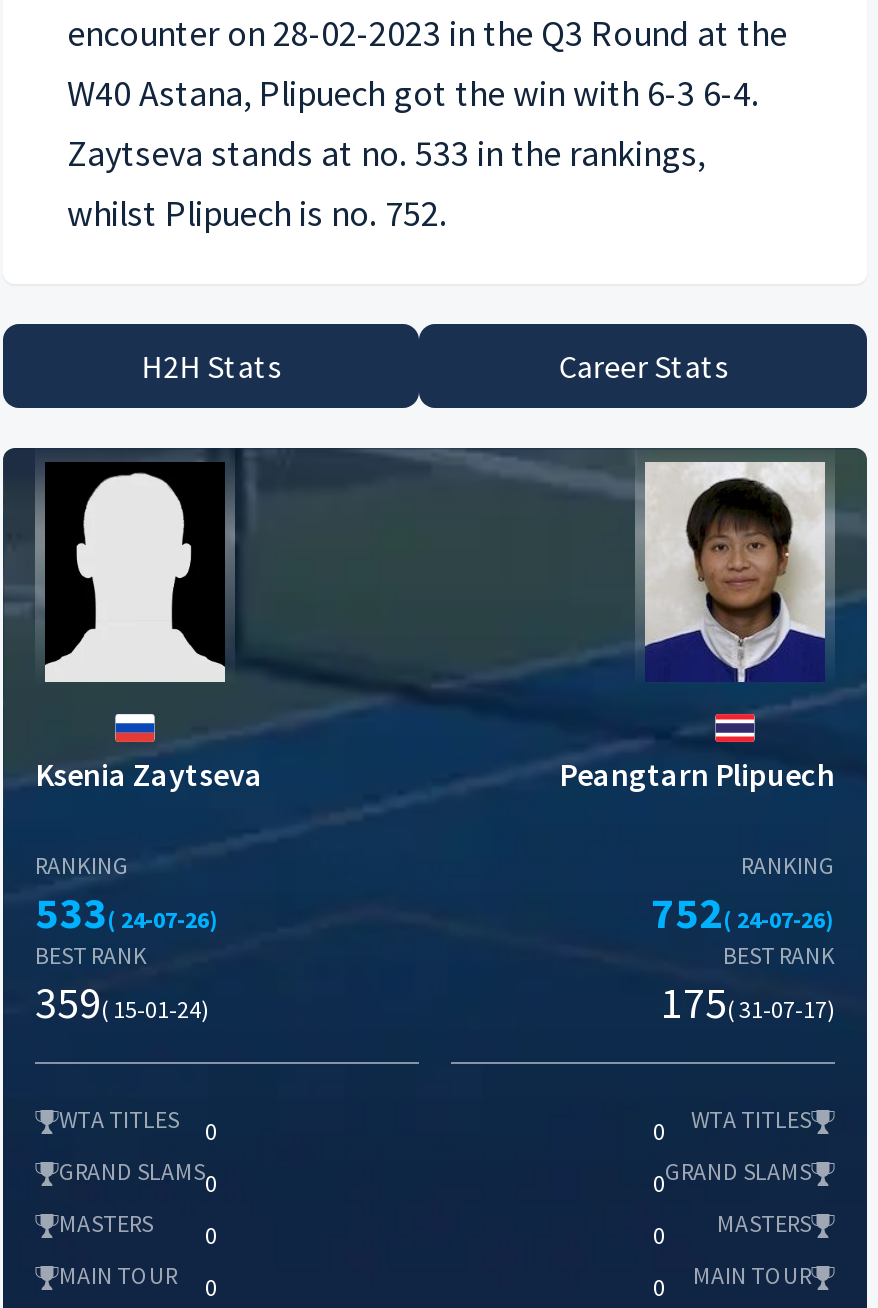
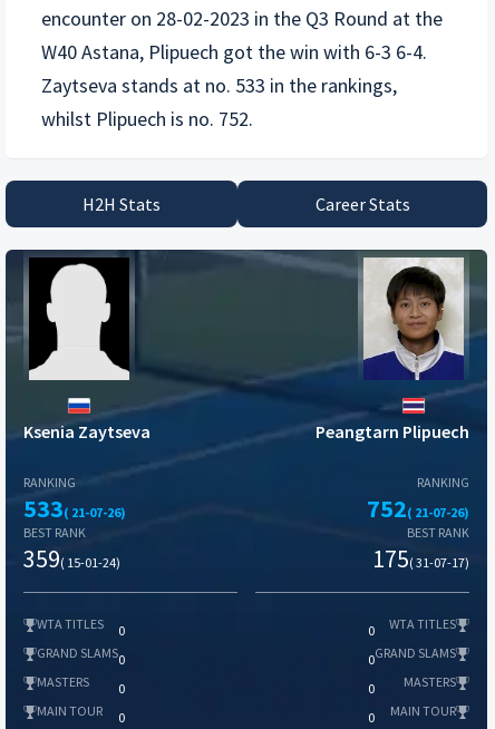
[35,884,219,940] 533( 24-07-26) -> [23,493,126,524] 533( 21-07-26)
[651,884,835,940] 752( 24-07-26) -> [367,493,469,524] 752( 21-07-26)

